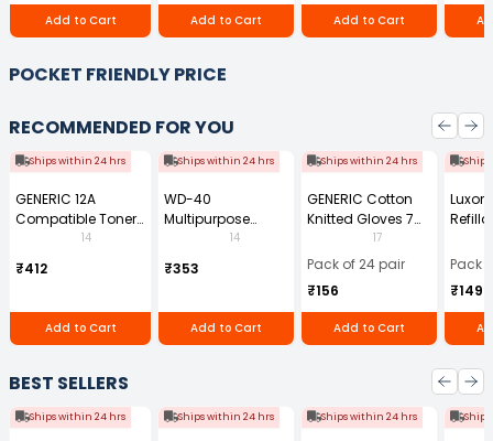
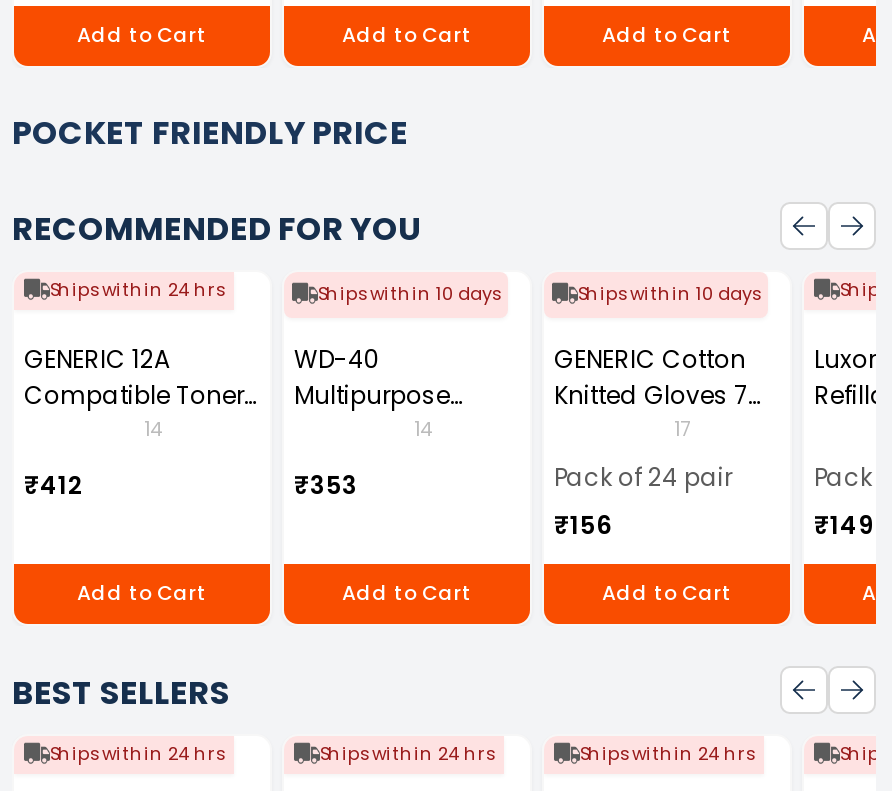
[178,154,274,167] Ships within 24 hrs -> [318,281,500,305] Ships within 10 days
[321,154,417,167] Ships within 24 hrs -> [578,281,760,305] Ships within 10 days

